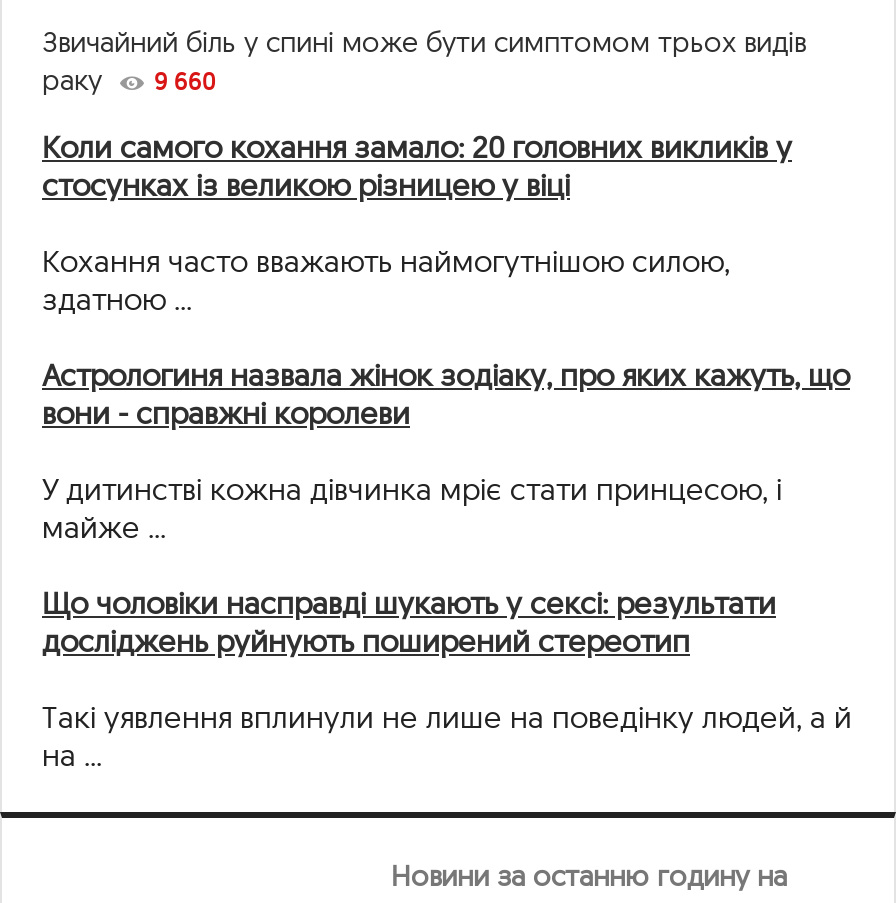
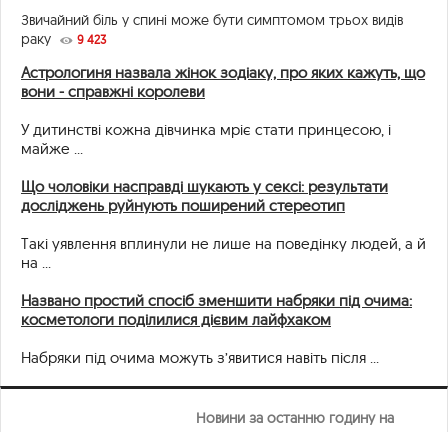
[42,66,792,318] 9 660 | Коли самого кохання замало: 20 головних викликів у | стосунках із великою різницею у віці | Кохання часто вважають наймогутнішою силою, | здатною ... -> [77,32,106,47] 9 423
moved [42,356,852,774] -> [21,63,426,272]: Астрологиня назвала жінок зодіаку, про яких кажуть, що | вони - справжні королеви | У дитинстві кожна дівчинка мріє стати принцесою, і | майже ... | Що чоловіки насправді шукають у сексі: результати | досліджень руйнують поширений стереотип | Такі уявлення вплинули не лише на поведінку людей, а й | на ...
none -> [21,291,412,367] Названо простий спосіб зменшити набряки під очима: | косметологи поділилися дієвим лайфхаком | Набряки під очима можуть з’явитися навіть після ...

